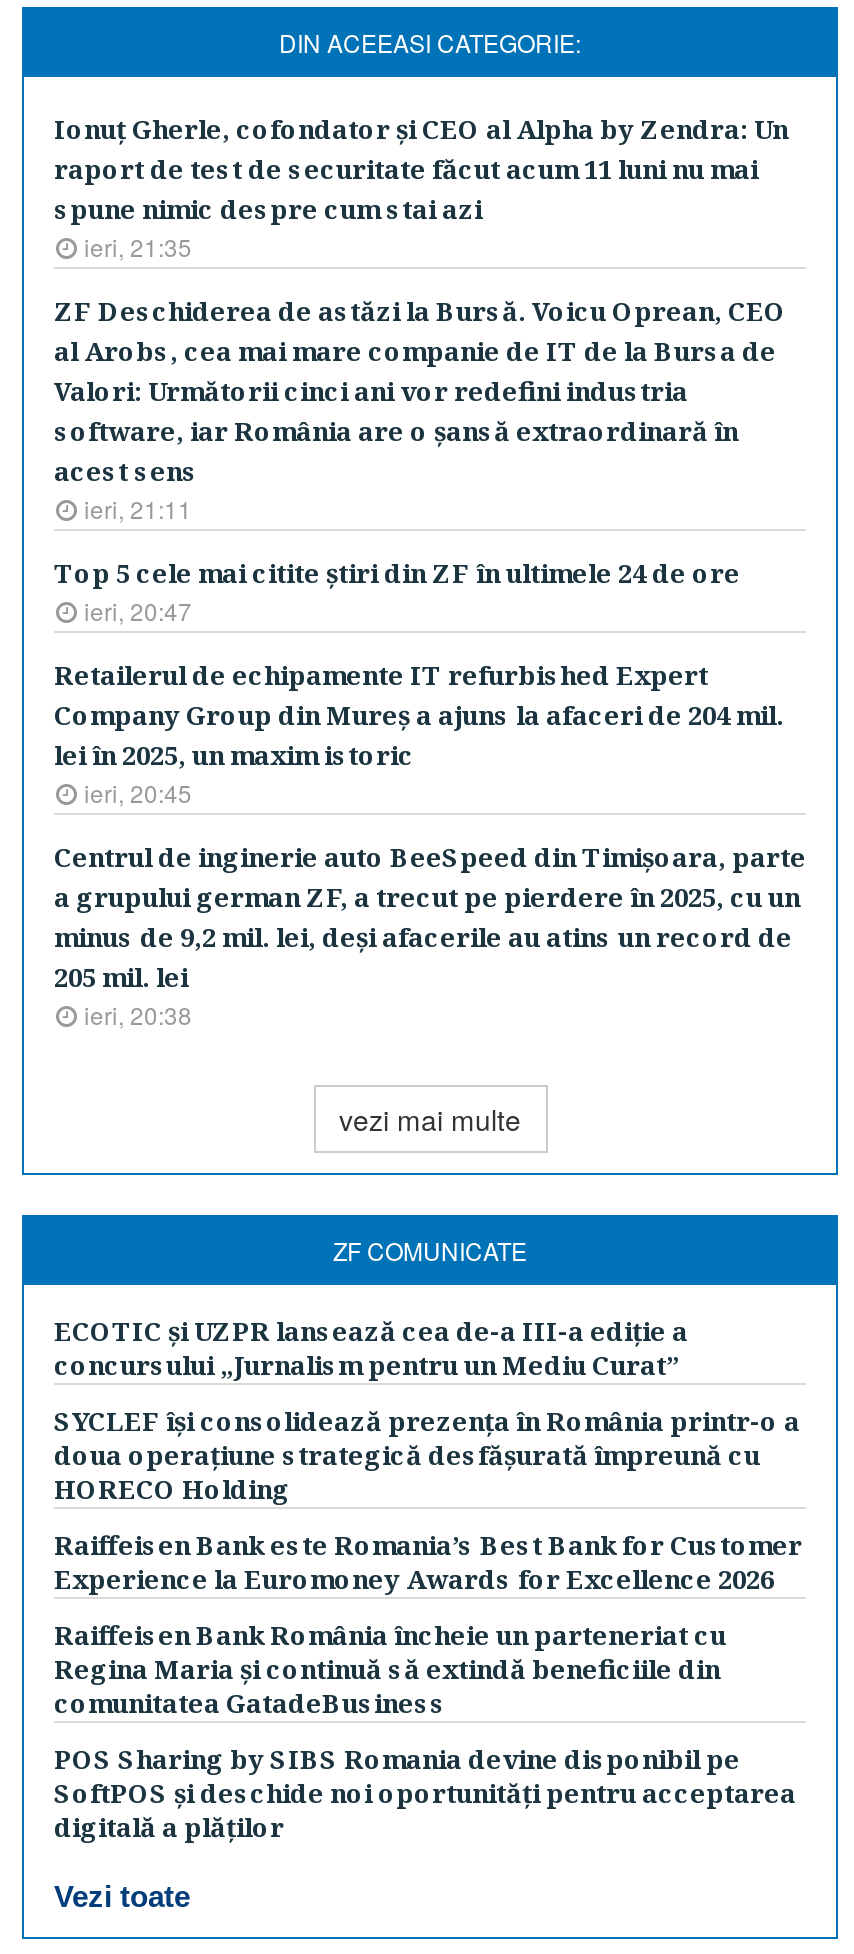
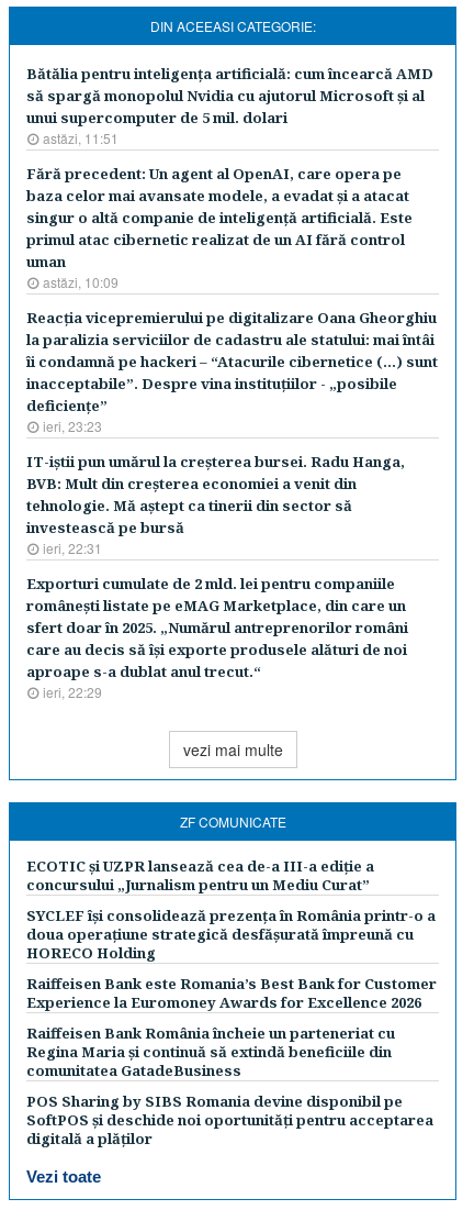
[54,111,788,263] Ionuţ Gherle, cofondator şi CEO al Alpha by Zendra: Un | raport de test de securitate făcut acum 11 luni nu mai | spune nimic despre cum stai azi | ieri, 21:35 -> [26,64,433,147] Bătălia pentru inteligenţa artificială: cum încearcă AMD | să spargă monopolul Nvidia cu ajutorul Microsoft şi al | unui supercomputer de 5 mil. dolari | astăzi, 11:51
[54,293,786,525] ZF Deschiderea de astăzi la Bursă. Voicu Oprean, CEO | al Arobs, cea mai mare companie de IT de la Bursa de | Valori: Următorii cinci ani vor redefini industria | software, iar România are o şansă extraordinară în | acest sens | ieri, 21:11 -> [26,164,413,291] Fără precedent: Un agent al OpenAI, care opera pe | baza celor mai avansate modele, a evadat şi a atacat | singur o altă companie de inteligenţă artificială. Este | primul atac cibernetic realizat de un AI fără control | uman | astăzi, 10:09
[54,555,740,627] Top 5 cele mai citite ştiri din ZF în ultimele 24 de ore | ieri, 20:47 -> [26,308,438,435] Reacţia vicepremierului pe digitalizare Oana Gheorghiu | la paralizia serviciilor de cadastru ale statului: mai întâi | îi condamnă pe hackeri – “Atacurile cibernetice (…) sunt | inacceptabile”. Despre vina instituţiilor - „posibile | deficienţe” | ieri, 23:23
[54,657,784,809] Retailerul de echipamente IT refurbished Expert | Company Group din Mureş a ajuns la afaceri de 204 mil. | lei în 2025, un maxim istoric | ieri, 20:45 -> [26,452,405,557] IT-iştii pun umărul la creşterea bursei. Radu Hanga, | BVB: Mult din creşterea economiei a venit din | tehnologie. Mă aştept ca tinerii din sector să | investească pe bursă | ieri, 22:31
[54,839,806,1031] Centrul de inginerie auto BeeSpeed din Timişoara, parte | a grupului german ZF, a trecut pe pierdere în 2025, cu un | minus de 9,2 mil. lei, deşi afacerile au atins un record de | 205 mil. lei | ieri, 20:38 -> [26,574,408,701] Exporturi cumulate de 2 mld. lei pentru companiile | româneşti listate pe eMAG Marketplace, din care un | sfert doar în 2025. „Numărul antreprenorilor români | care au decis să îşi exporte produsele alături de noi | aproape s-a dublat anul trecut.“ | ieri, 22:29

